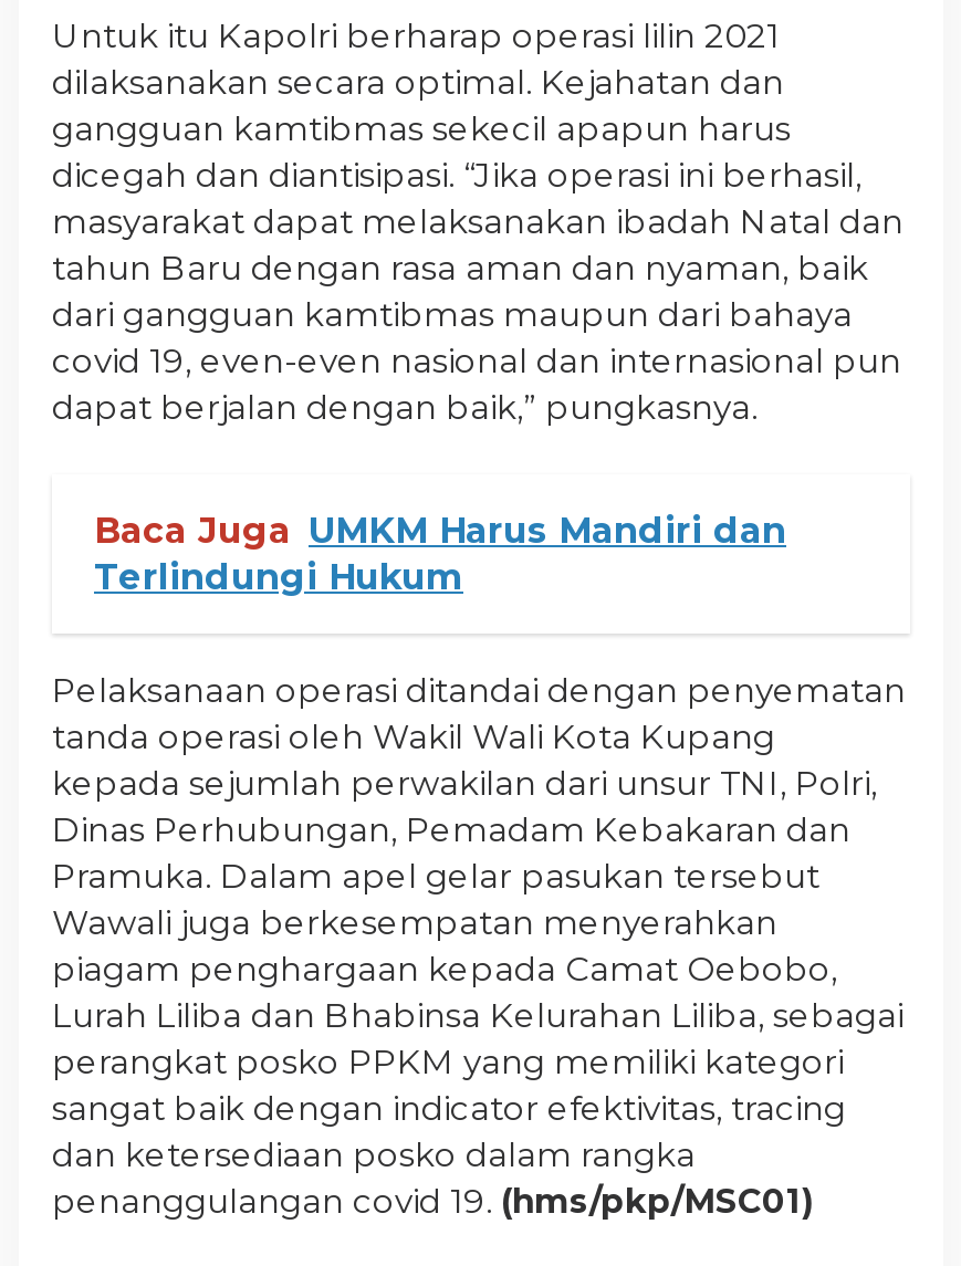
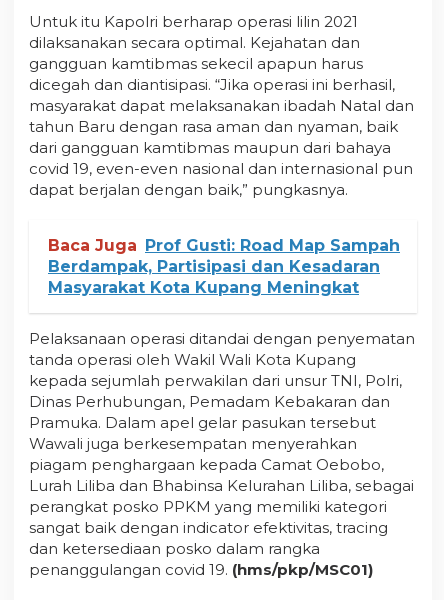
[94,510,786,599] Baca Juga UMKM Harus Mandiri dan | Terlindungi Hukum -> [48,236,400,297] Baca Juga Prof Gusti: Road Map Sampah | Berdampak, Partisipasi dan Kesadaran | Masyarakat Kota Kupang Meningkat

